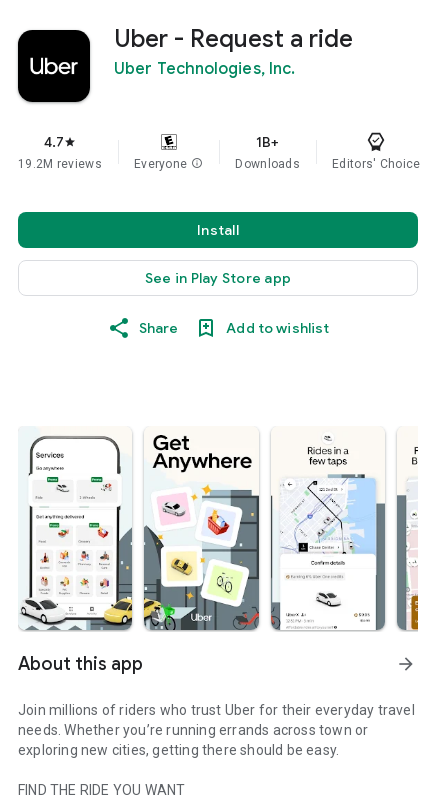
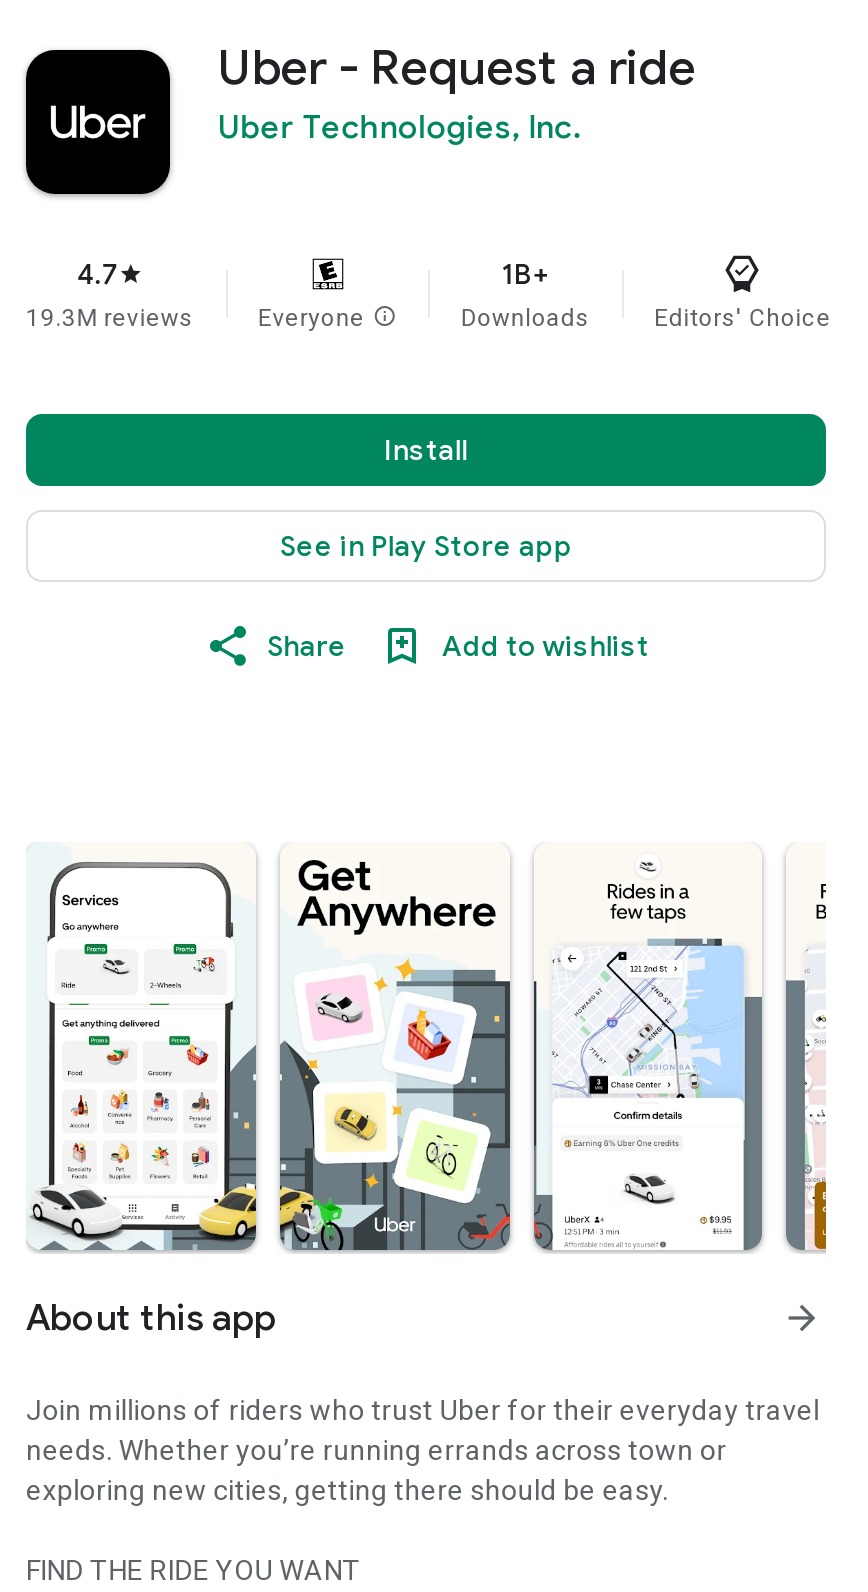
[18,157,102,171] 19.2M reviews -> [26,304,194,332] 19.3M reviews

